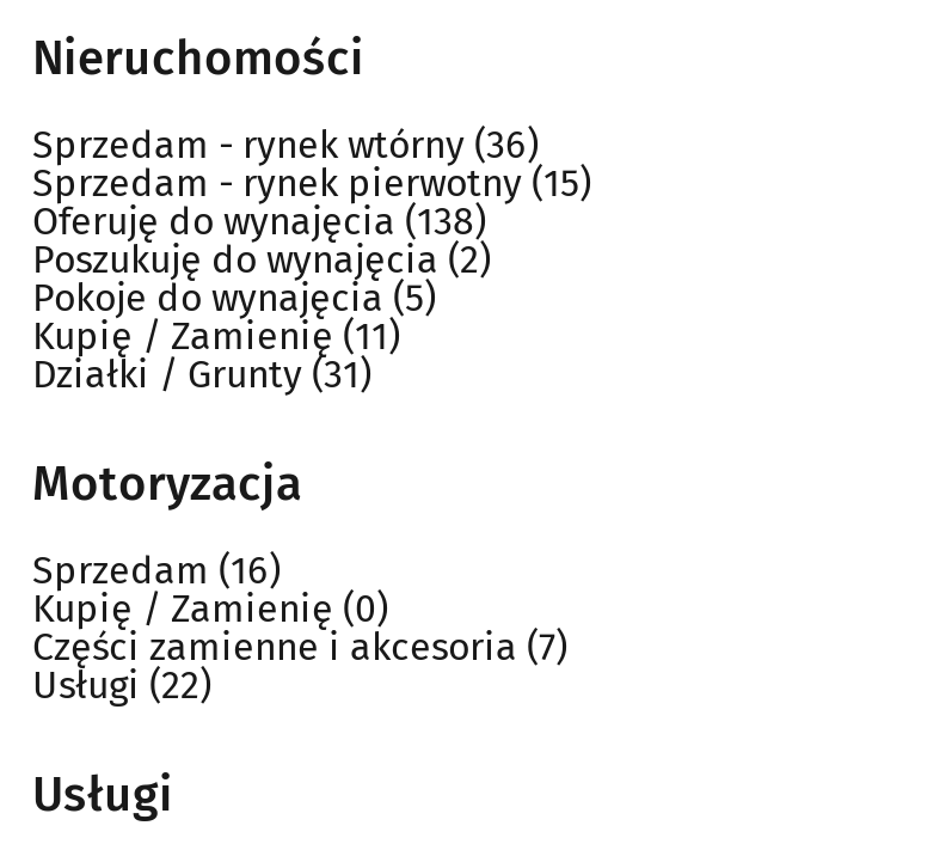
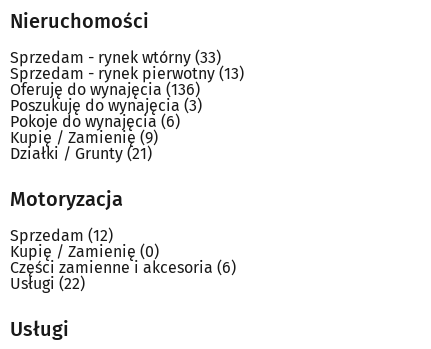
[32,121,539,167] Sprzedam - rynek wtórny (36) -> [10,48,221,67] Sprzedam - rynek wtórny (33)
[32,159,591,205] Sprzedam - rynek pierwotny(15) -> [10,64,244,83] Sprzedam - rynek pierwotny(13)
[32,198,486,243] Oferuję do wynajęcia(138) -> [10,80,200,99] Oferuję do wynajęcia(136)
[32,236,491,281] Poszukuję do wynajęcia(2) -> [10,96,202,115] Poszukuję do wynajęcia(3)
[32,274,436,320] Pokoje do wynajęcia (5) -> [10,112,180,131] Pokoje do wynajęcia (6)
[32,312,400,358] Kupię / Zamienię(11) -> [10,128,158,147] Kupię / Zamienię(9)
[32,351,371,396] Działki / Grunty(31) -> [10,144,152,163] Działki / Grunty(21)
[32,547,281,592] Sprzedam (16) -> [10,226,113,245] Sprzedam (12)
[32,623,567,669] Części zamienne i akcesoria (7) -> [10,258,236,277] Części zamienne i akcesoria (6)

